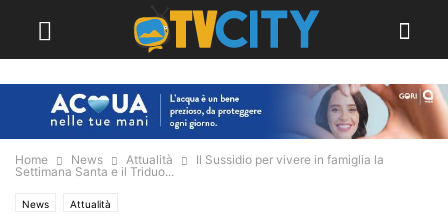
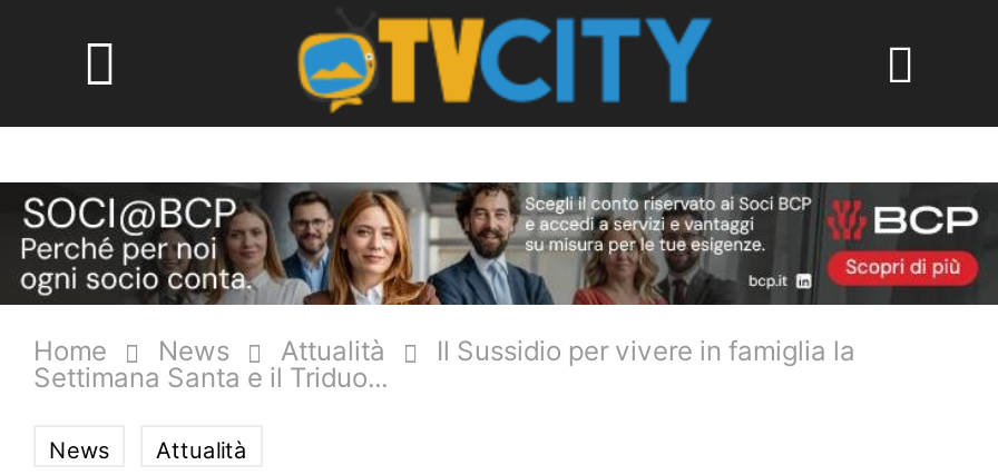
[3,83,445,140] [image] -> [7,180,991,307] [image]

